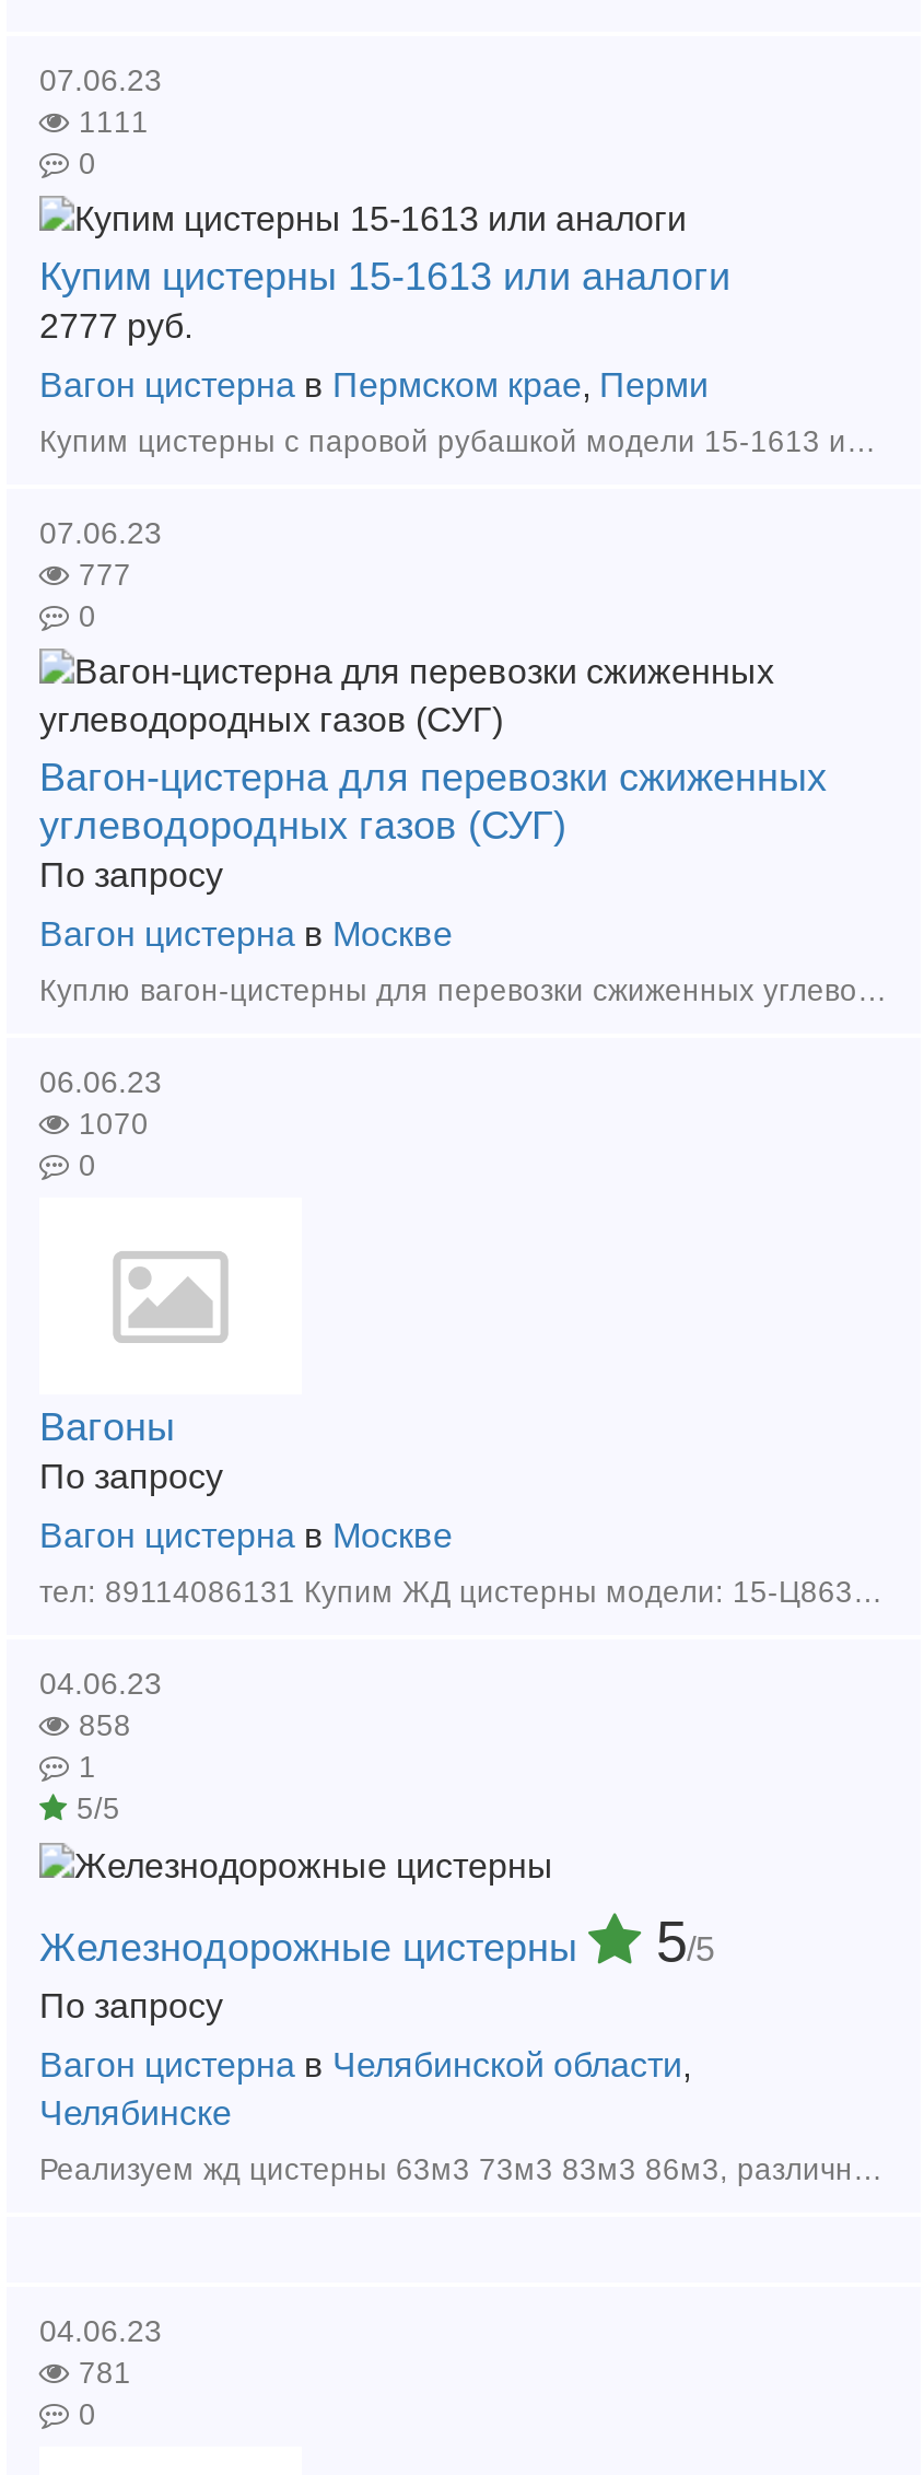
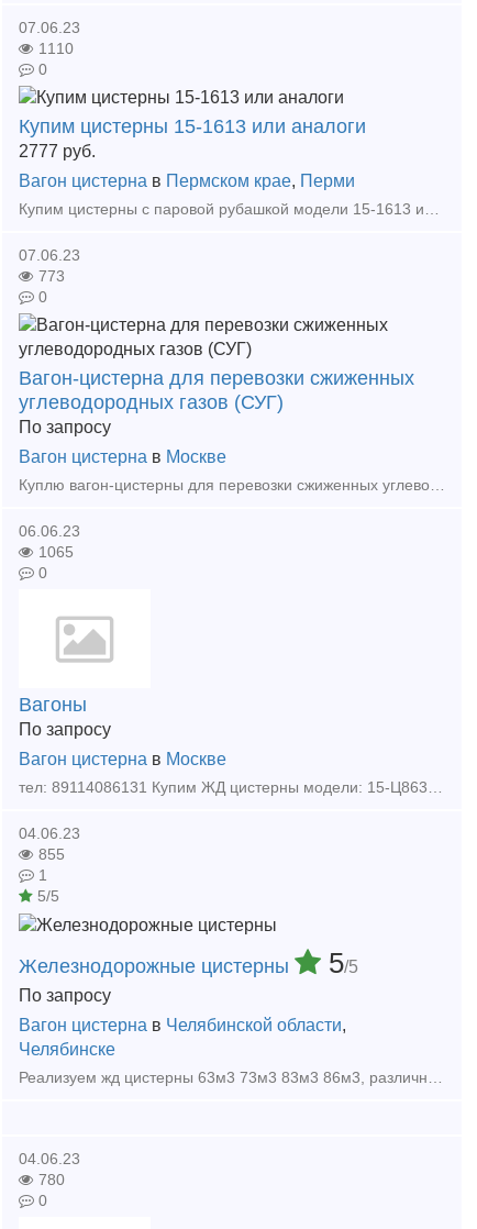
[70,105,149,138] 1111 -> [34,40,74,57] 1110
[70,560,131,592] 777 -> [34,269,65,285] 773
[70,1109,149,1141] 1070 -> [34,544,74,561] 1065
[70,1710,131,1743] 858 -> [34,847,65,863] 855
[70,2357,131,2390] 781 -> [34,1172,65,1188] 780

